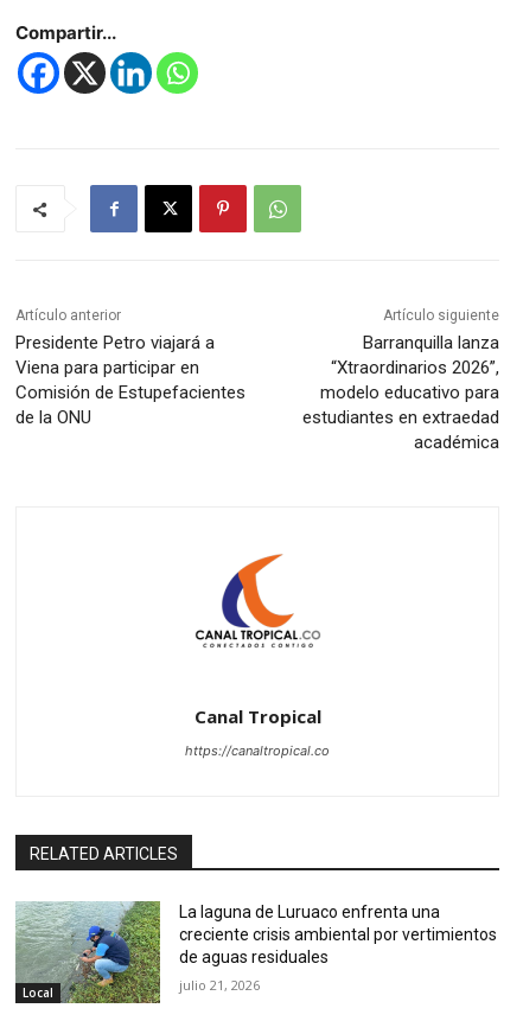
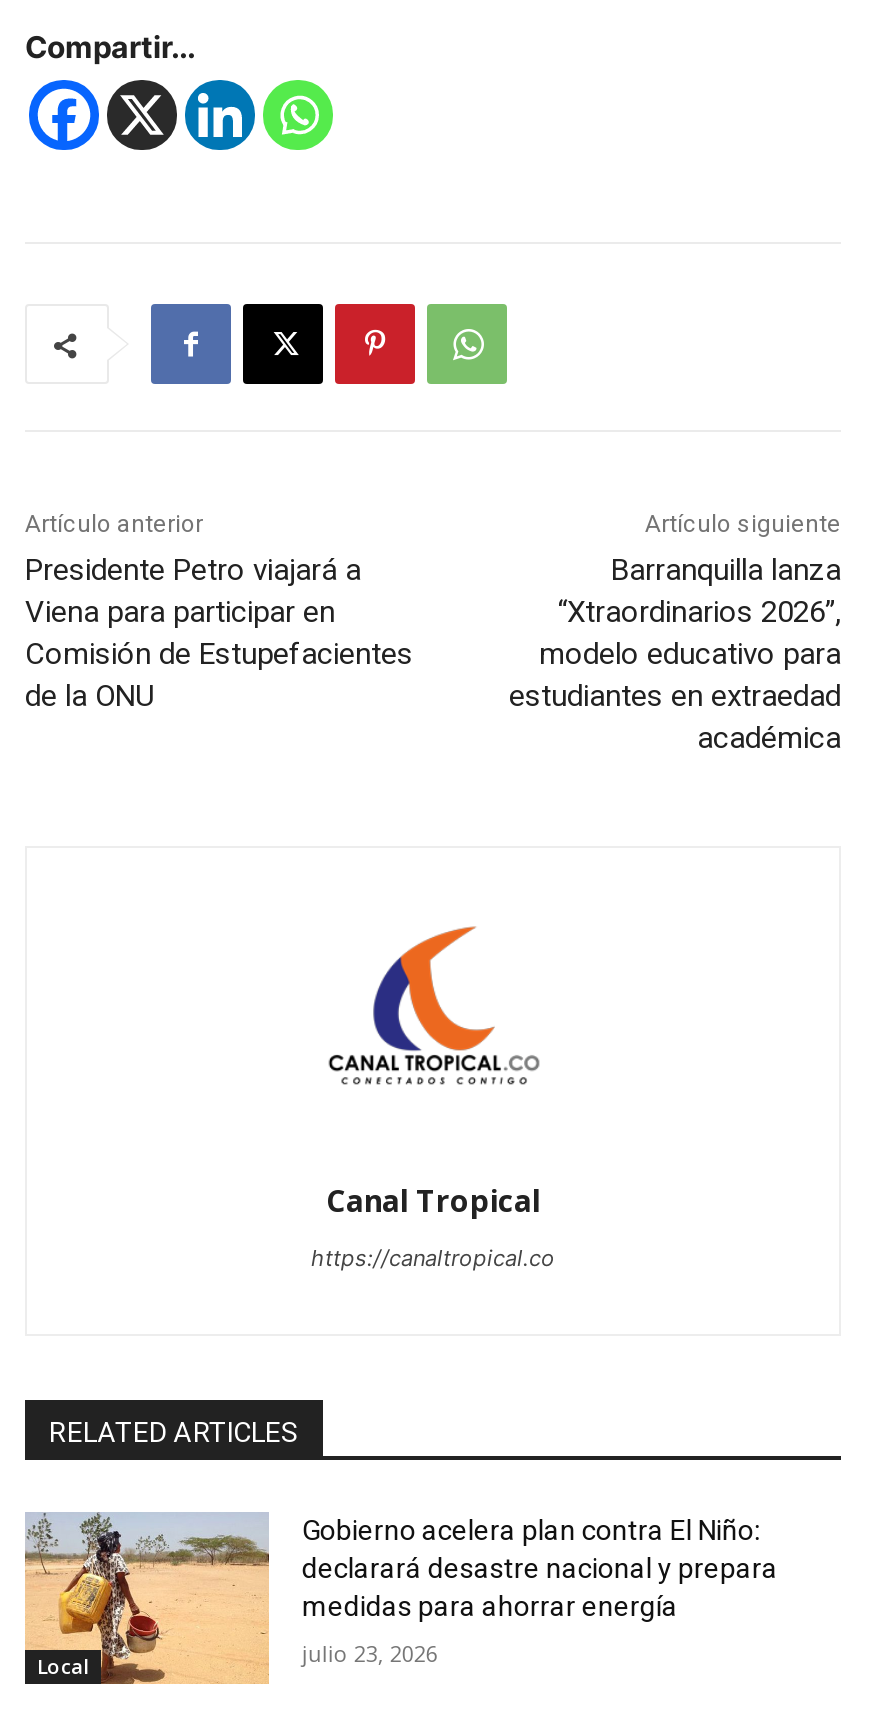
[14,901,497,1004] [image] | La laguna de Luruaco enfrenta una | creciente crisis ambiental por vertimientos | de aguas residuales -> [23,1514,778,1686] [image] | Gobierno acelera plan contra El Niño: | declarará desastre nacional y prepara | medidas para ahorrar energía
[180,976,260,994] julio 21, 2026 -> [302,1638,438,1668] julio 23, 2026

